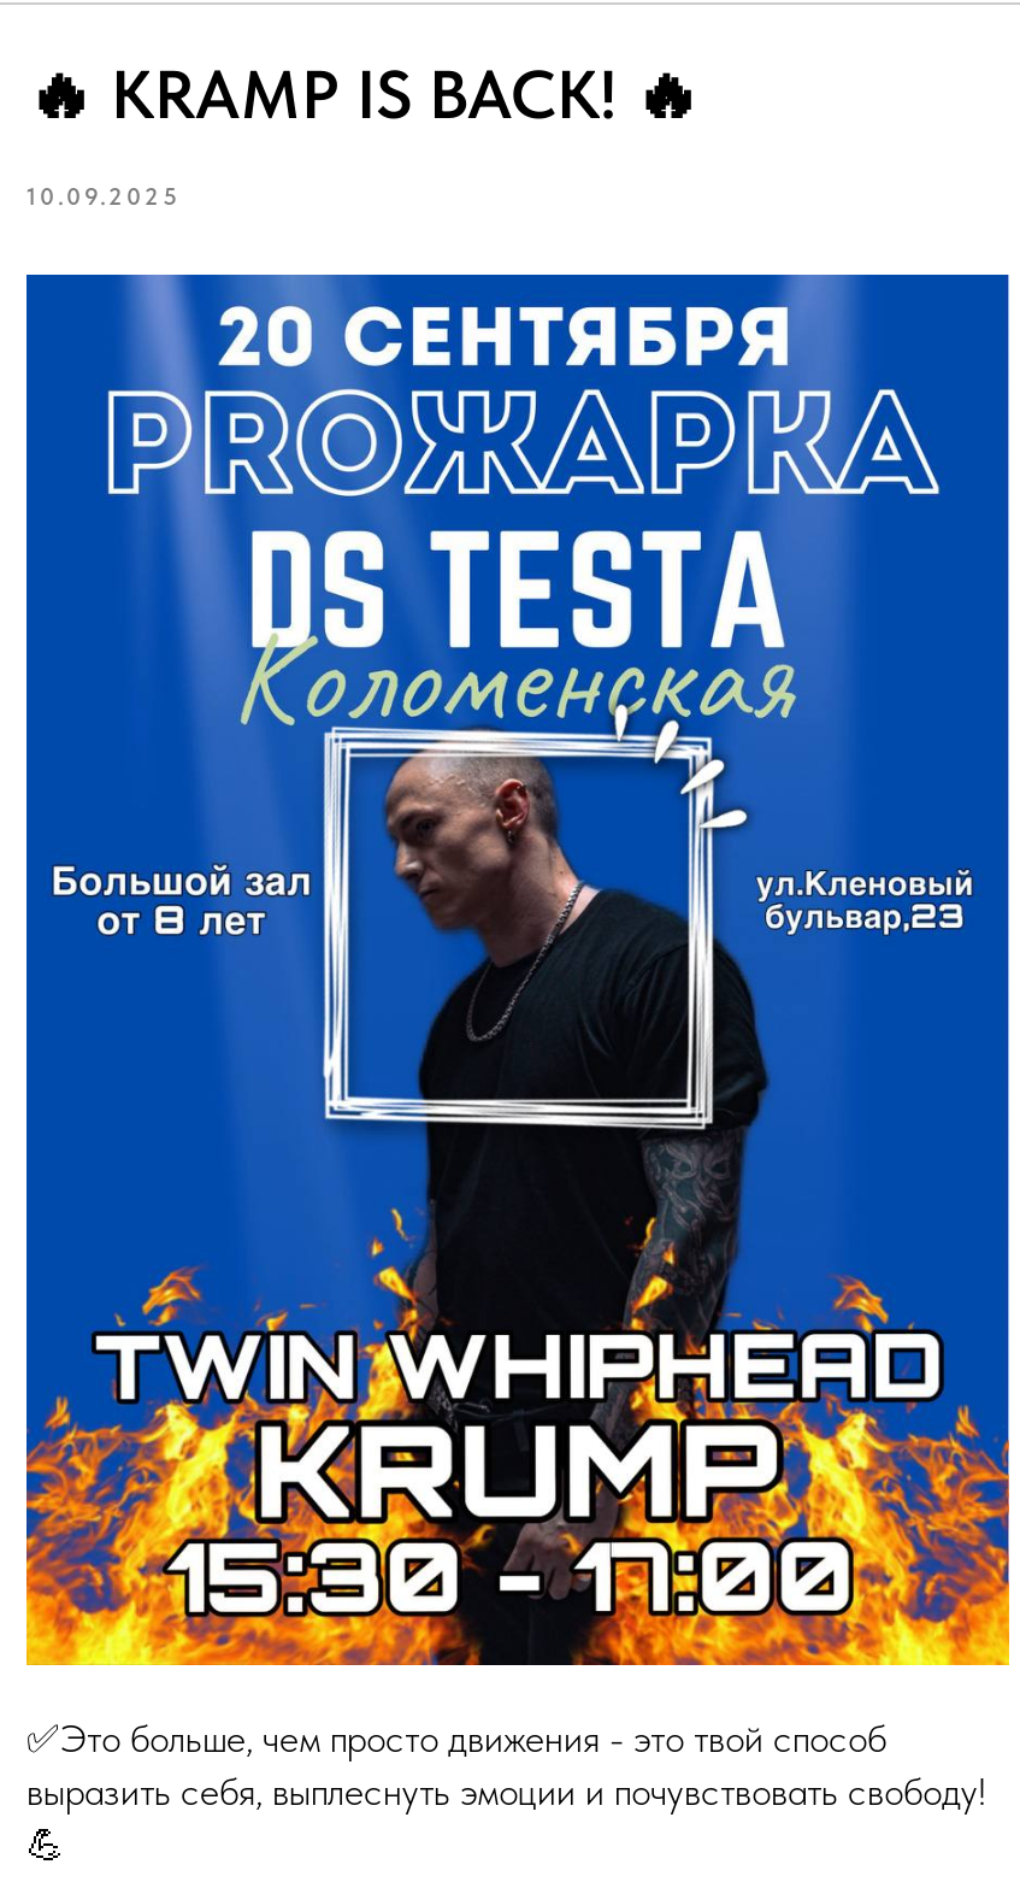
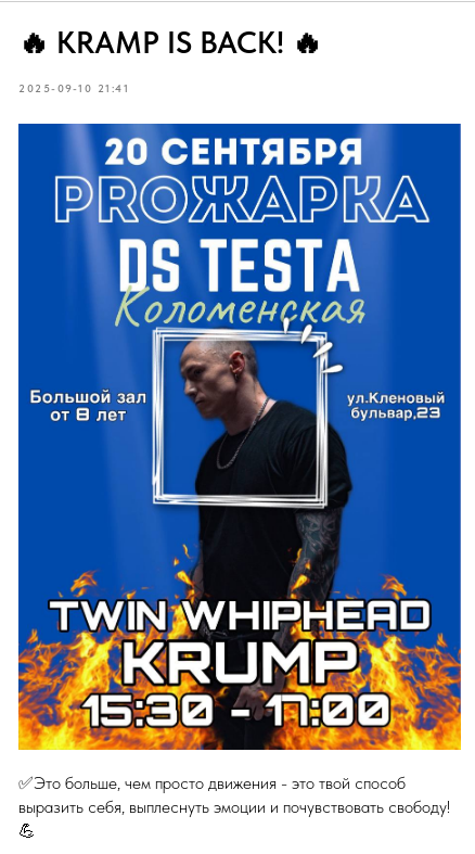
[26,181,181,210] 10.09.2025 -> [18,81,129,94] 2025-09-10 21:41

